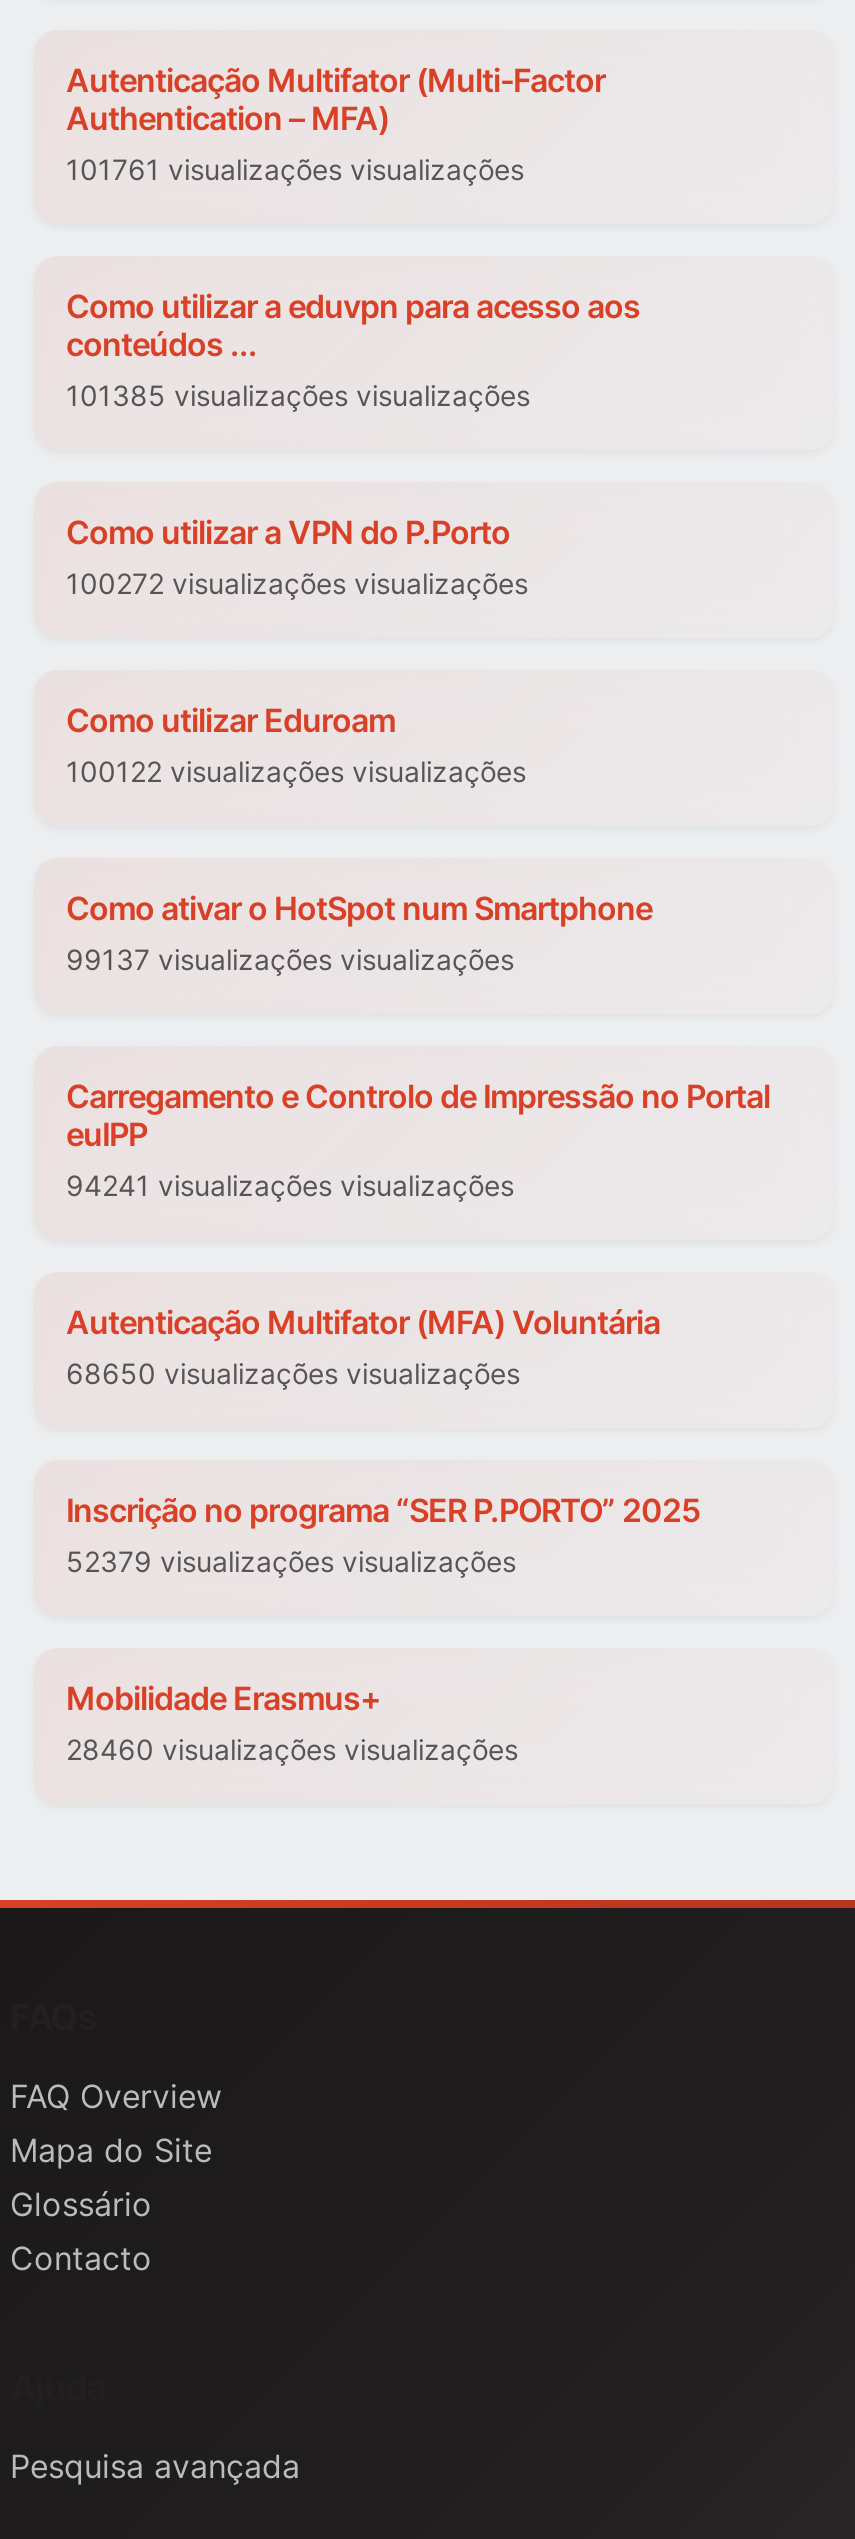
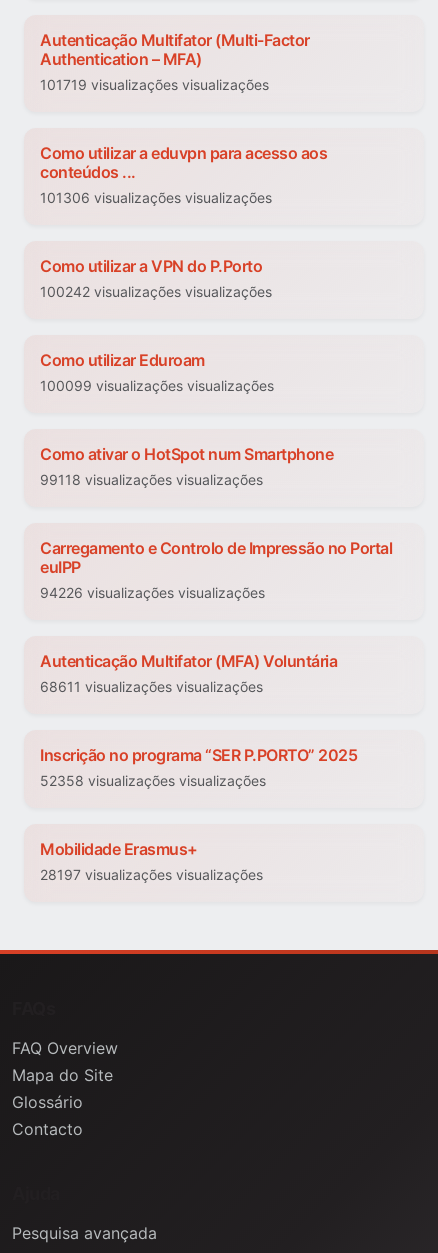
[66,153,524,187] 101761 visualizações visualizações -> [40,76,269,93] 101719 visualizações visualizações
[66,379,530,413] 101385 visualizações visualizações -> [40,189,272,206] 101306 visualizações visualizações
[66,567,528,601] 100272 visualizações visualizações -> [40,283,272,300] 100242 visualizações visualizações
[66,755,526,789] 100122 visualizações visualizações -> [40,377,274,394] 100099 visualizações visualizações
[66,943,514,977] 99137 visualizações visualizações -> [40,471,263,488] 99118 visualizações visualizações
[66,1169,514,1203] 94241 visualizações visualizações -> [40,584,265,601] 94226 visualizações visualizações
[66,1357,520,1391] 68650 visualizações visualizações -> [40,678,263,695] 68611 visualizações visualizações
[66,1545,516,1579] 52379 visualizações visualizações -> [40,772,266,789] 52358 visualizações visualizações
[66,1733,518,1767] 28460 visualizações visualizações -> [40,866,263,883] 28197 visualizações visualizações

